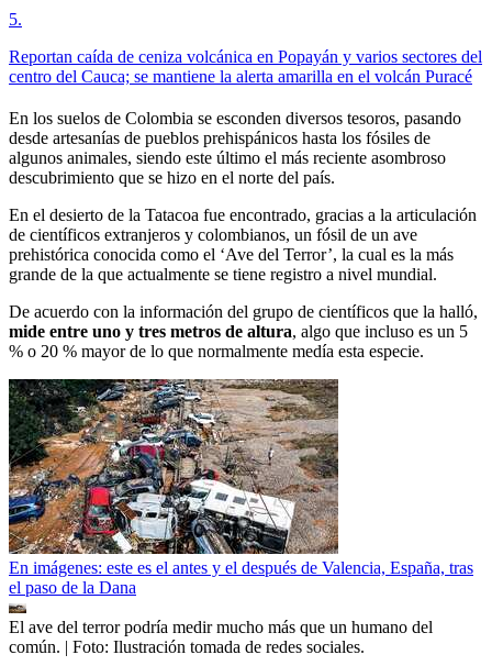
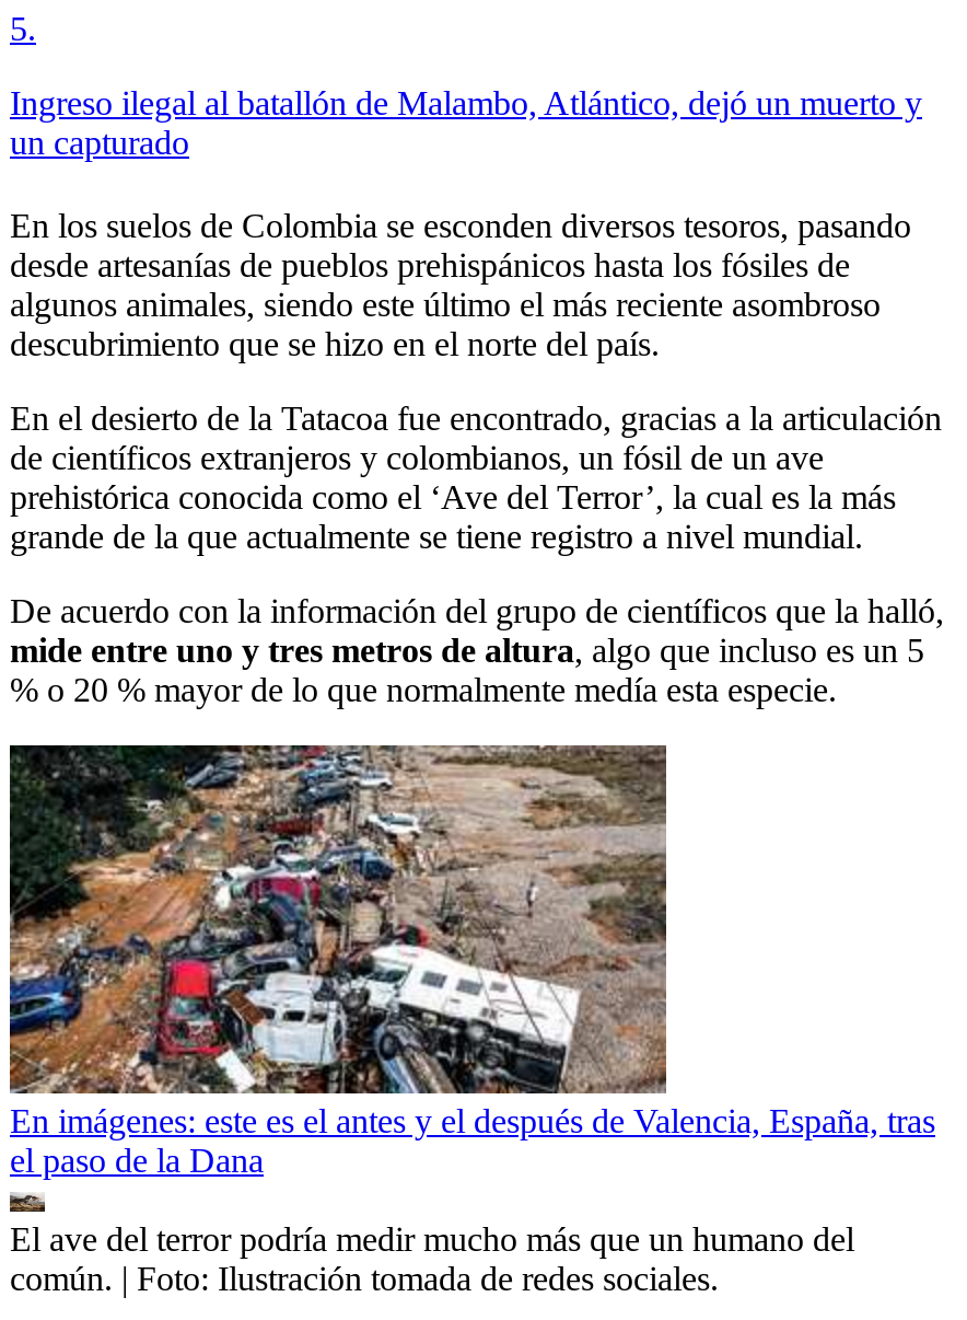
[9,47,482,86] Reportan caída de ceniza volcánica en Popayán y varios sectores del | centro del Cauca; se mantiene la alerta amarilla en el volcán Puracé -> [10,84,922,161] Ingreso ilegal al batallón de Malambo, Atlántico, dejó un muerto y | un capturado

